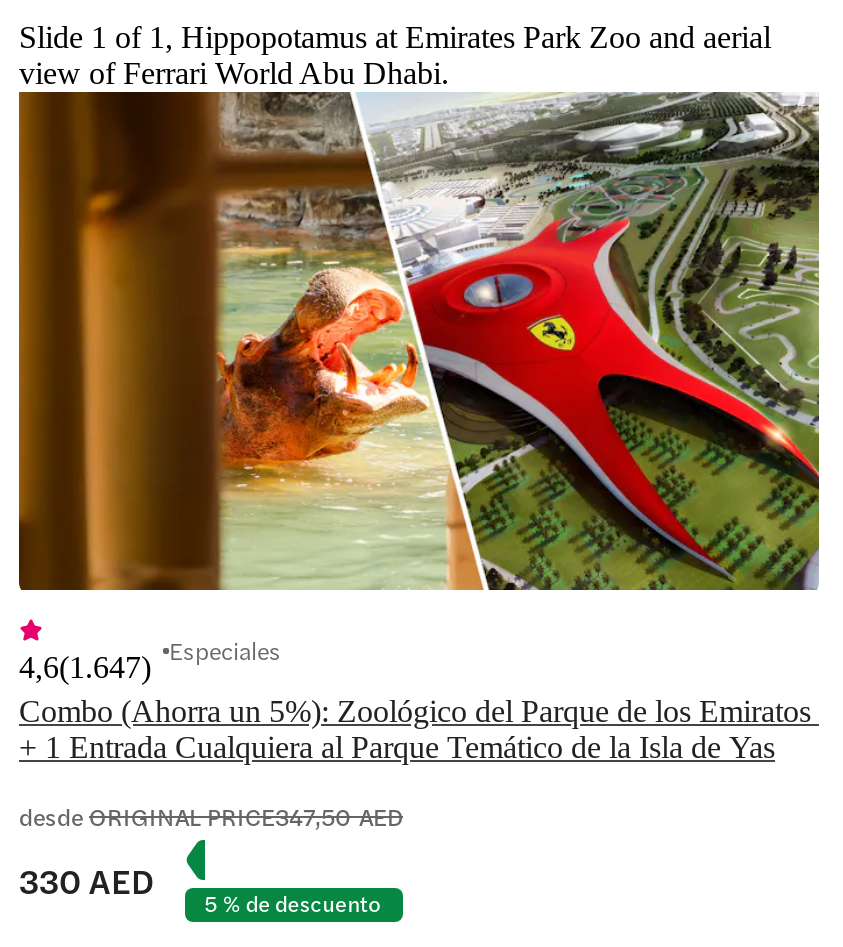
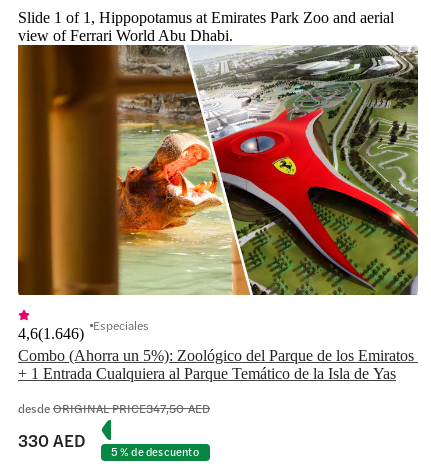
[19,631,281,683] 4,6(1.647) Especiales -> [18,316,149,342] 4,6(1.646) Especiales

